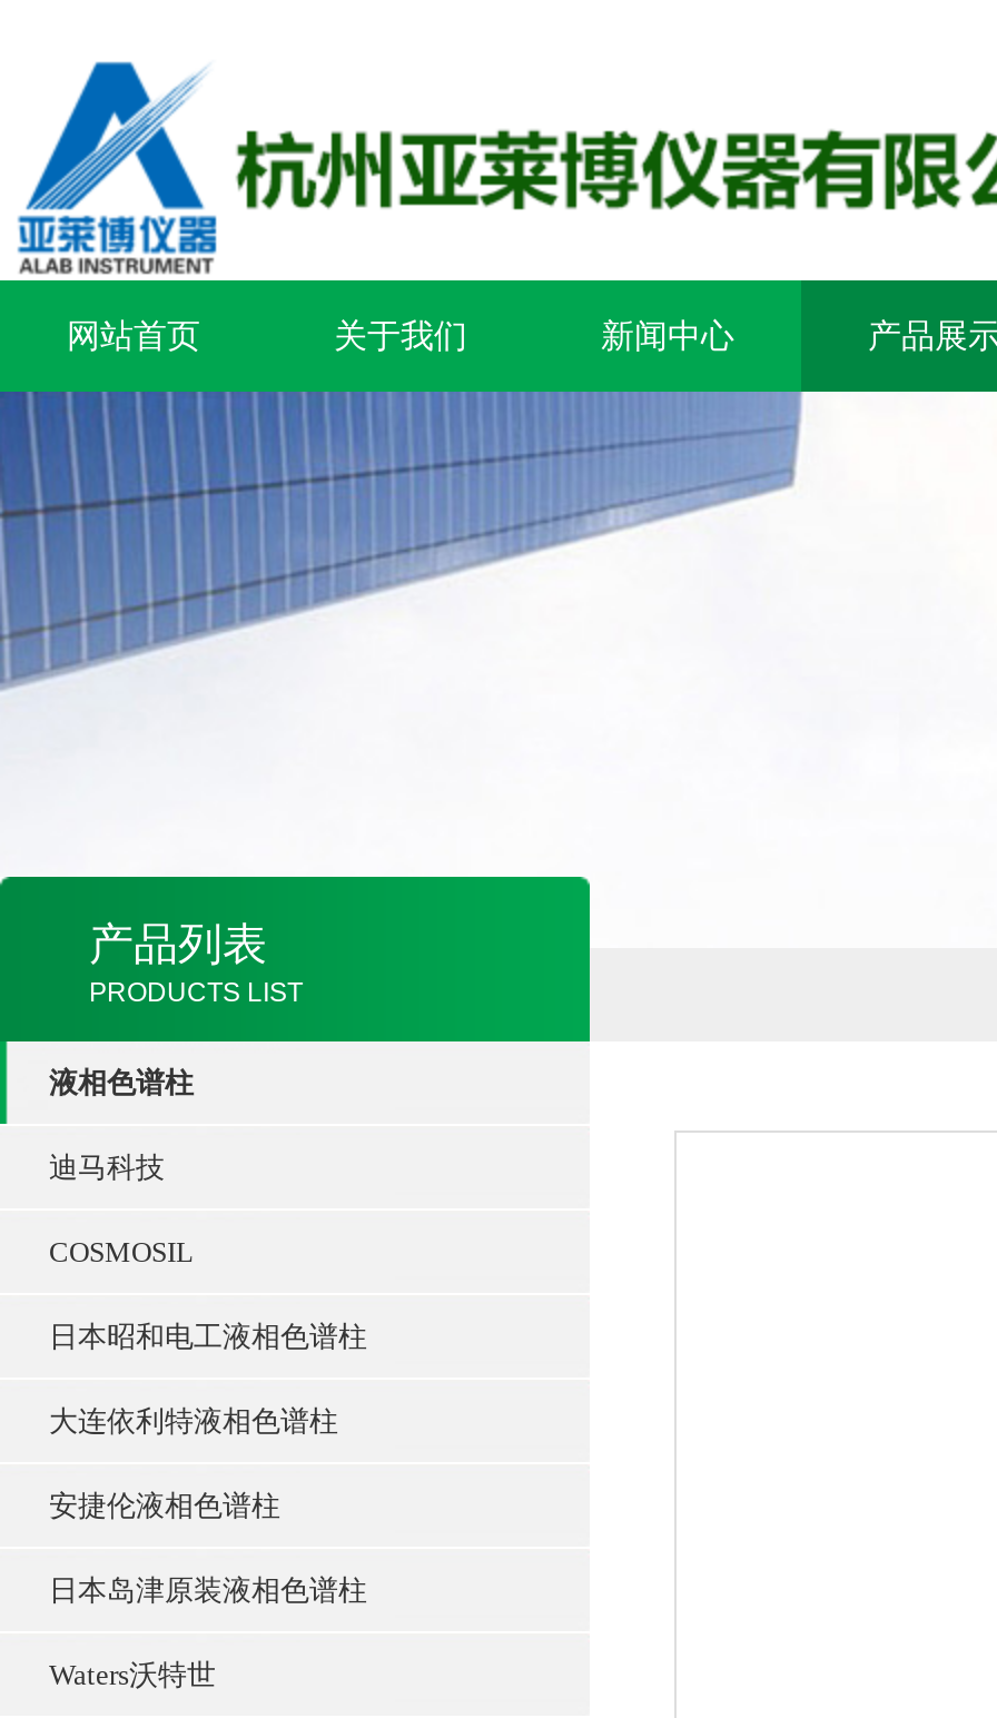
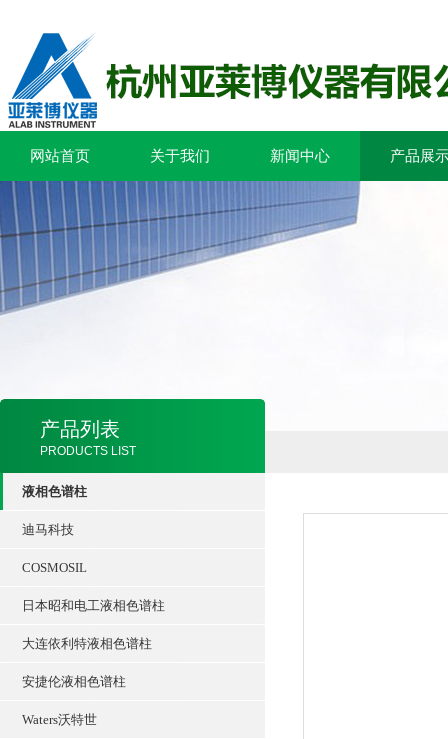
[49,1573,367,1607] 日本岛津原装液相色谱柱 -> none

